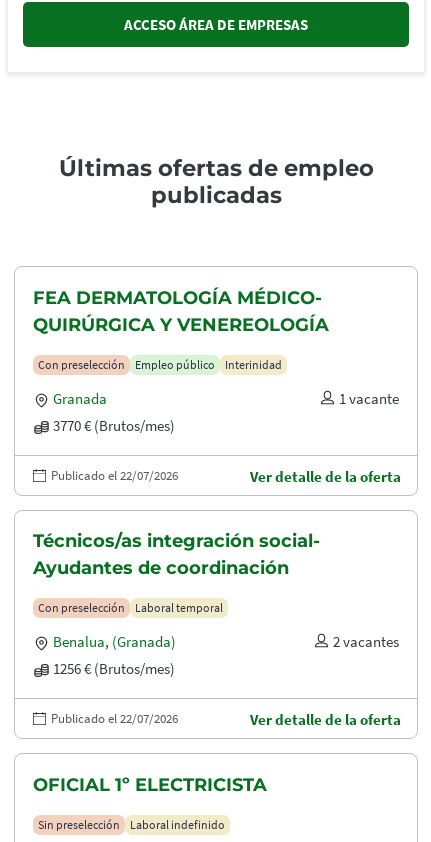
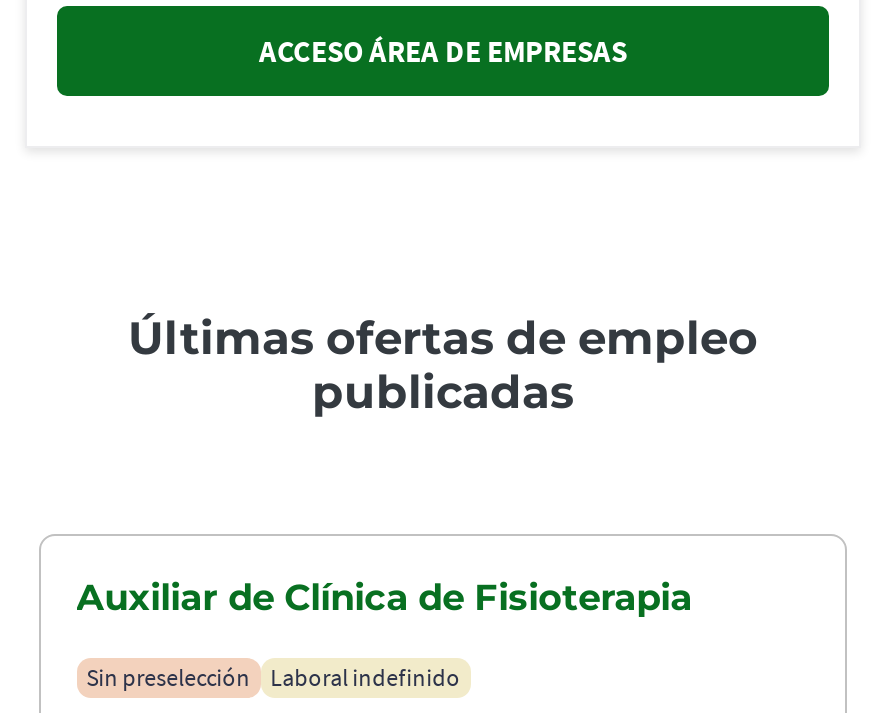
[33,287,401,796] FEA DERMATOLOGÍA MÉDICO- | QUIRÚRGICA Y VENEREOLOGÍA | Con preselección | Empleo público | Interinidad | Granada | 1 vacante | 3770 € (Brutos/mes) | Publicado el 22/07/2026 | Ver detalle de la oferta | Técnicos/as integración social- | Ayudantes de coordinación | Con preselección | Laboral temporal | Benalua, (Granada) | 2 vacantes | 1256 € (Brutos/mes) | Publicado el 22/07/2026 | Ver detalle de la oferta | OFICIAL 1º ELECTRICISTA -> [76,575,692,619] Auxiliar de Clínica de Fisioterapia

